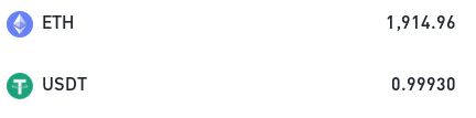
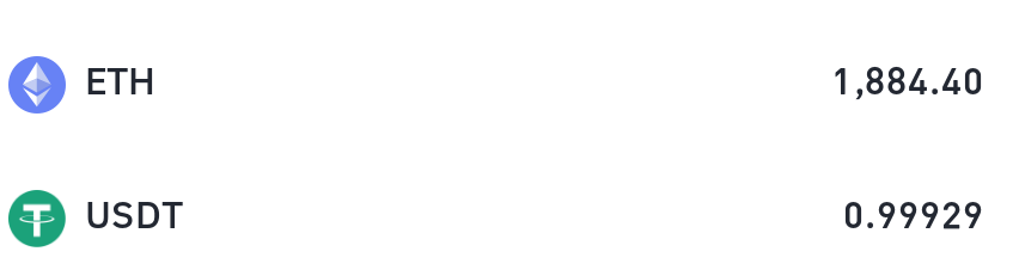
[386,15,456,33] 1,914.96 -> [831,66,984,104] 1,884.40
[391,77,456,95] 0.99930 -> [843,200,984,238] 0.99929

